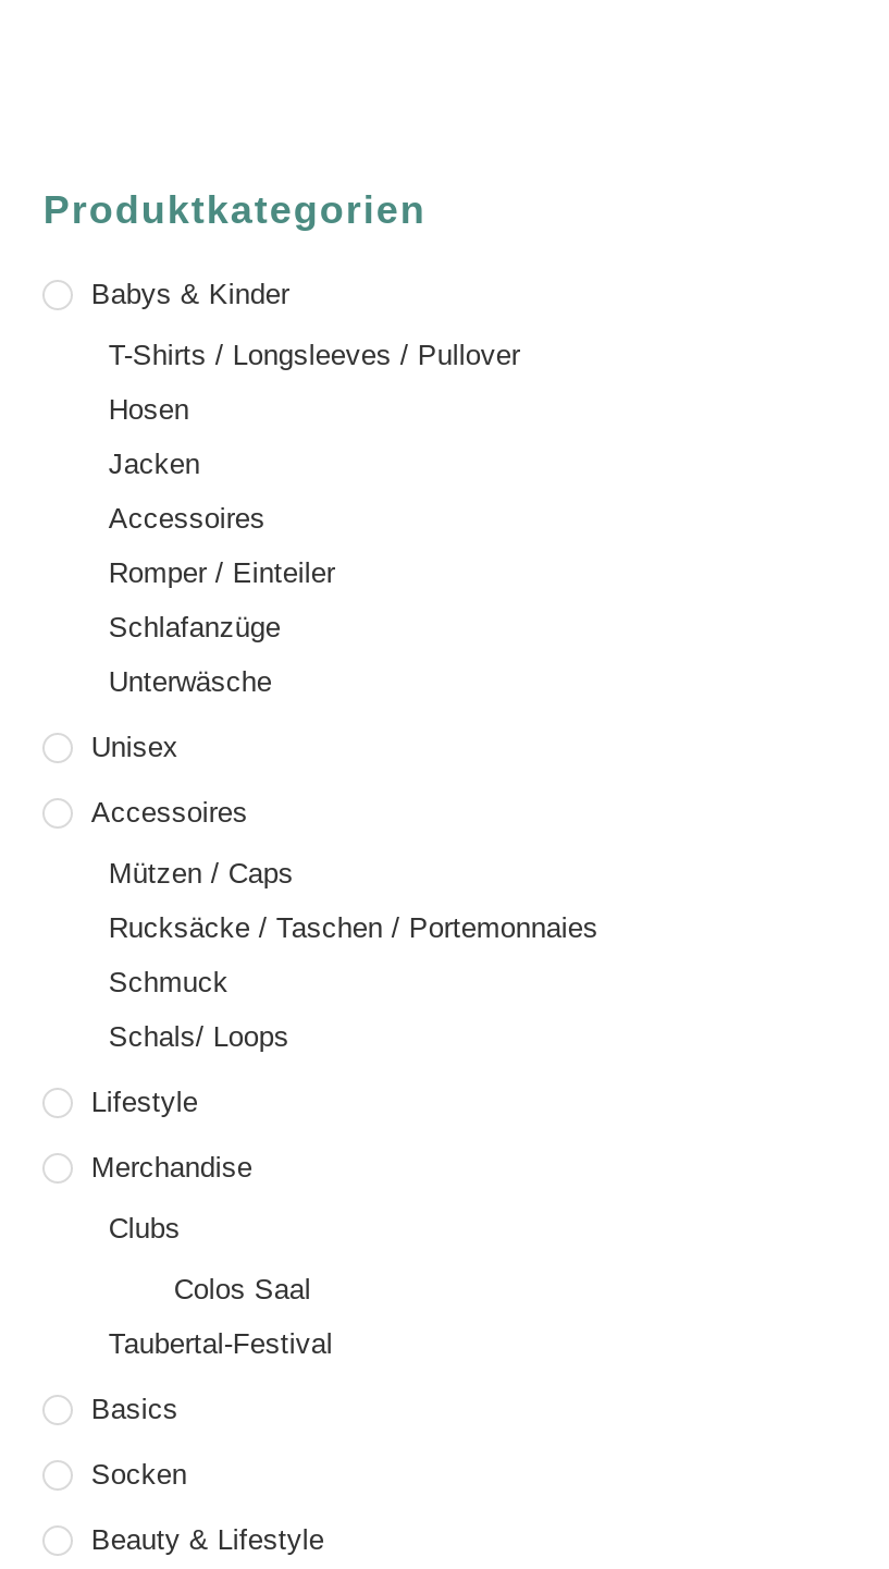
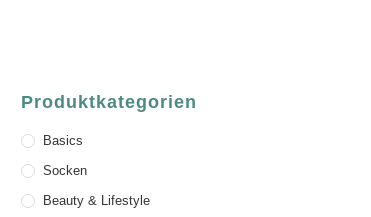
[91,277,598,1360] Babys & Kinder | T-Shirts / Longsleeves / Pullover | Hosen | Jacken | Accessoires | Romper / Einteiler | Schlafanzüge | Unterwäsche | Unisex | Accessoires | Mützen / Caps | Rucksäcke / Taschen / Portemonnaies | Schmuck | Schals/ Loops | Lifestyle | Merchandise | Clubs | Colos Saal | Taubertal-Festival -> none

